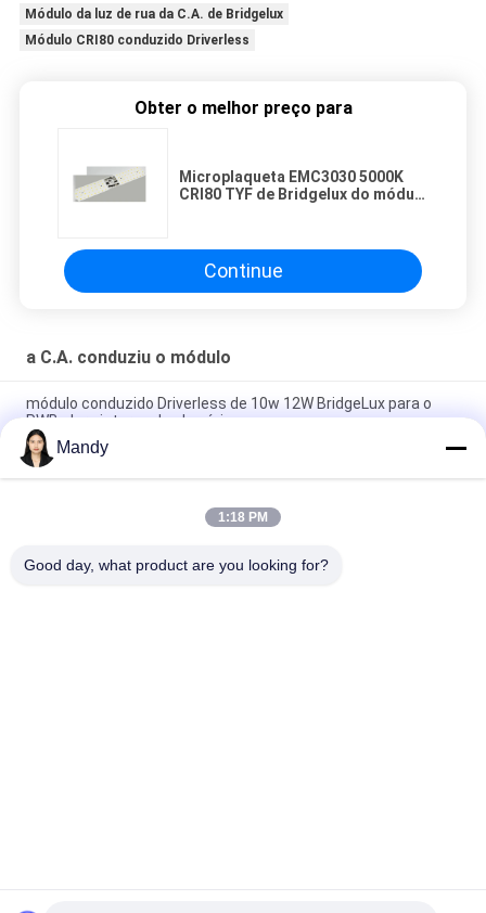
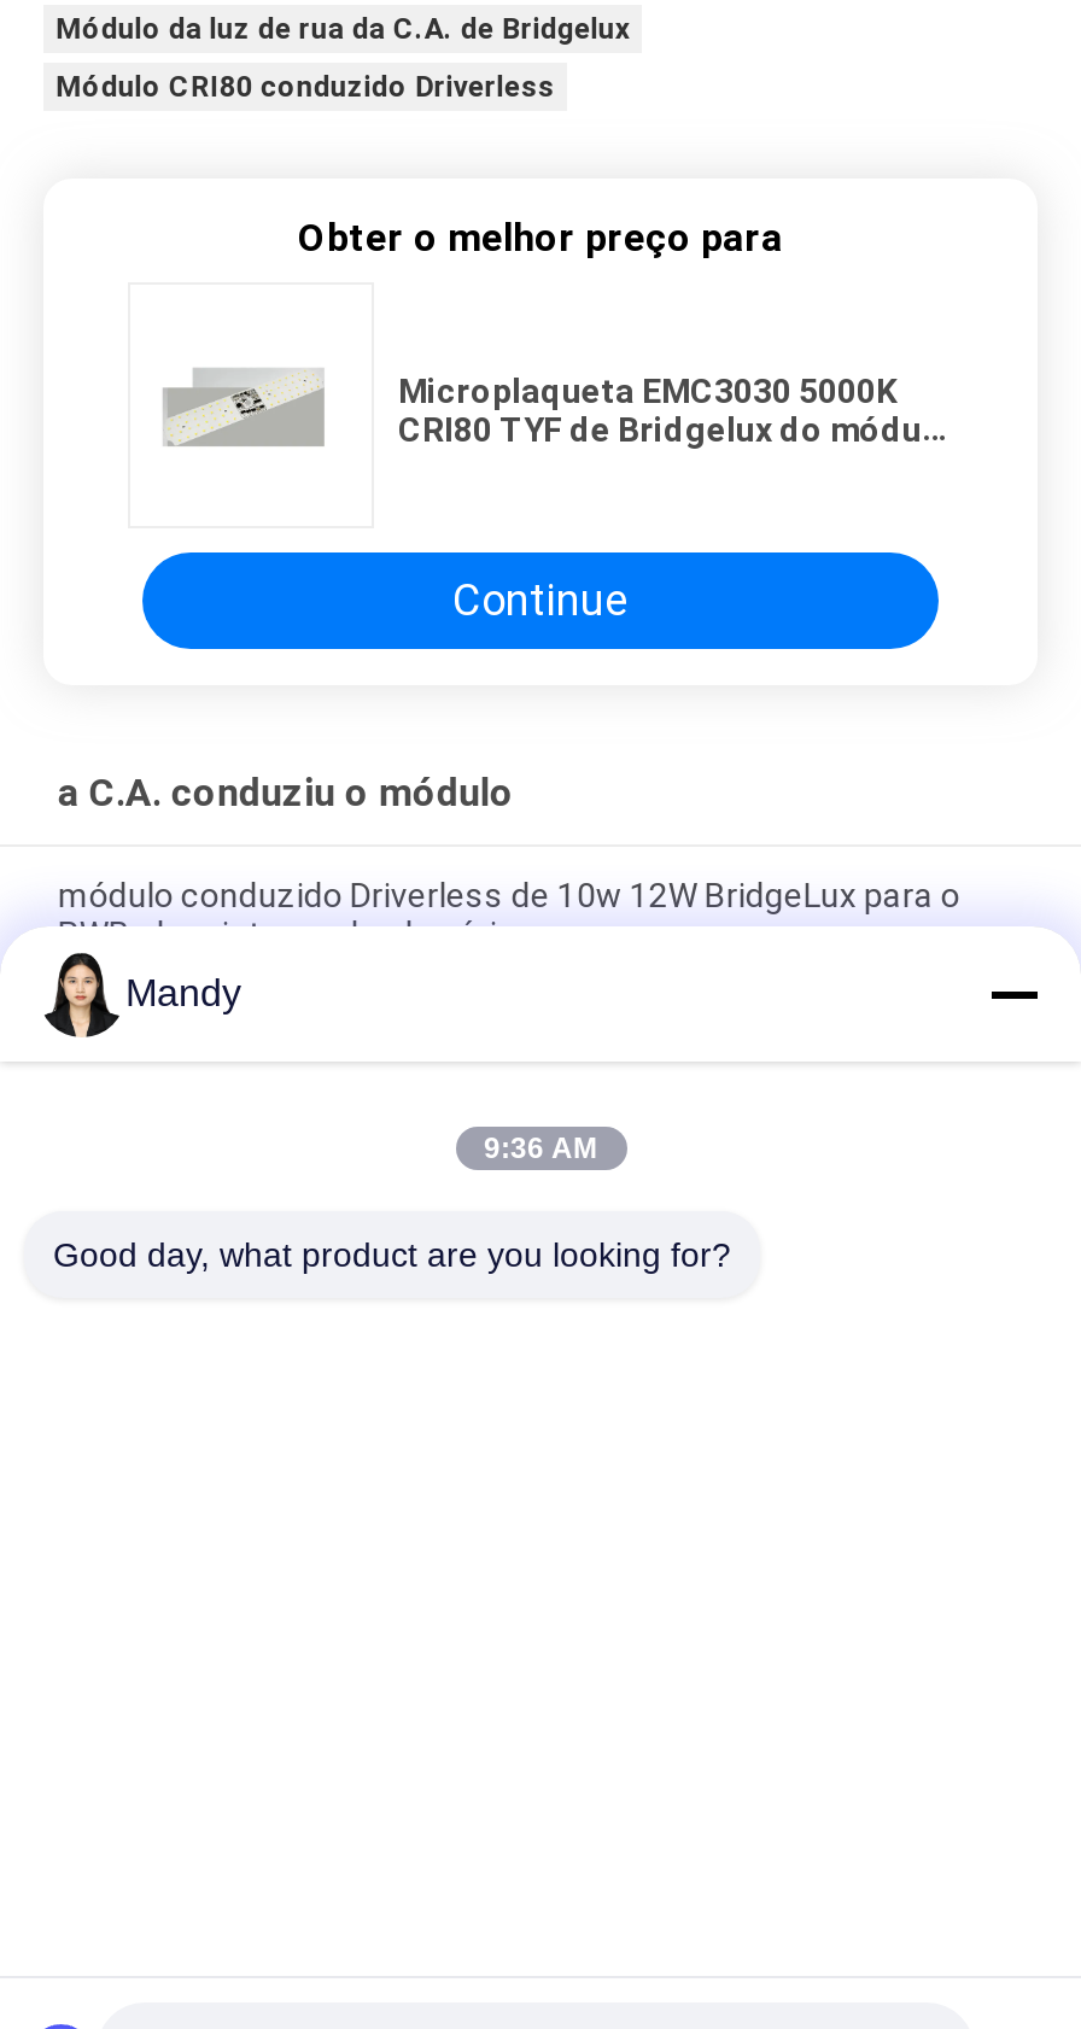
[218,510,268,525] 1:18 PM -> [484,1132,597,1165] 9:36 AM

